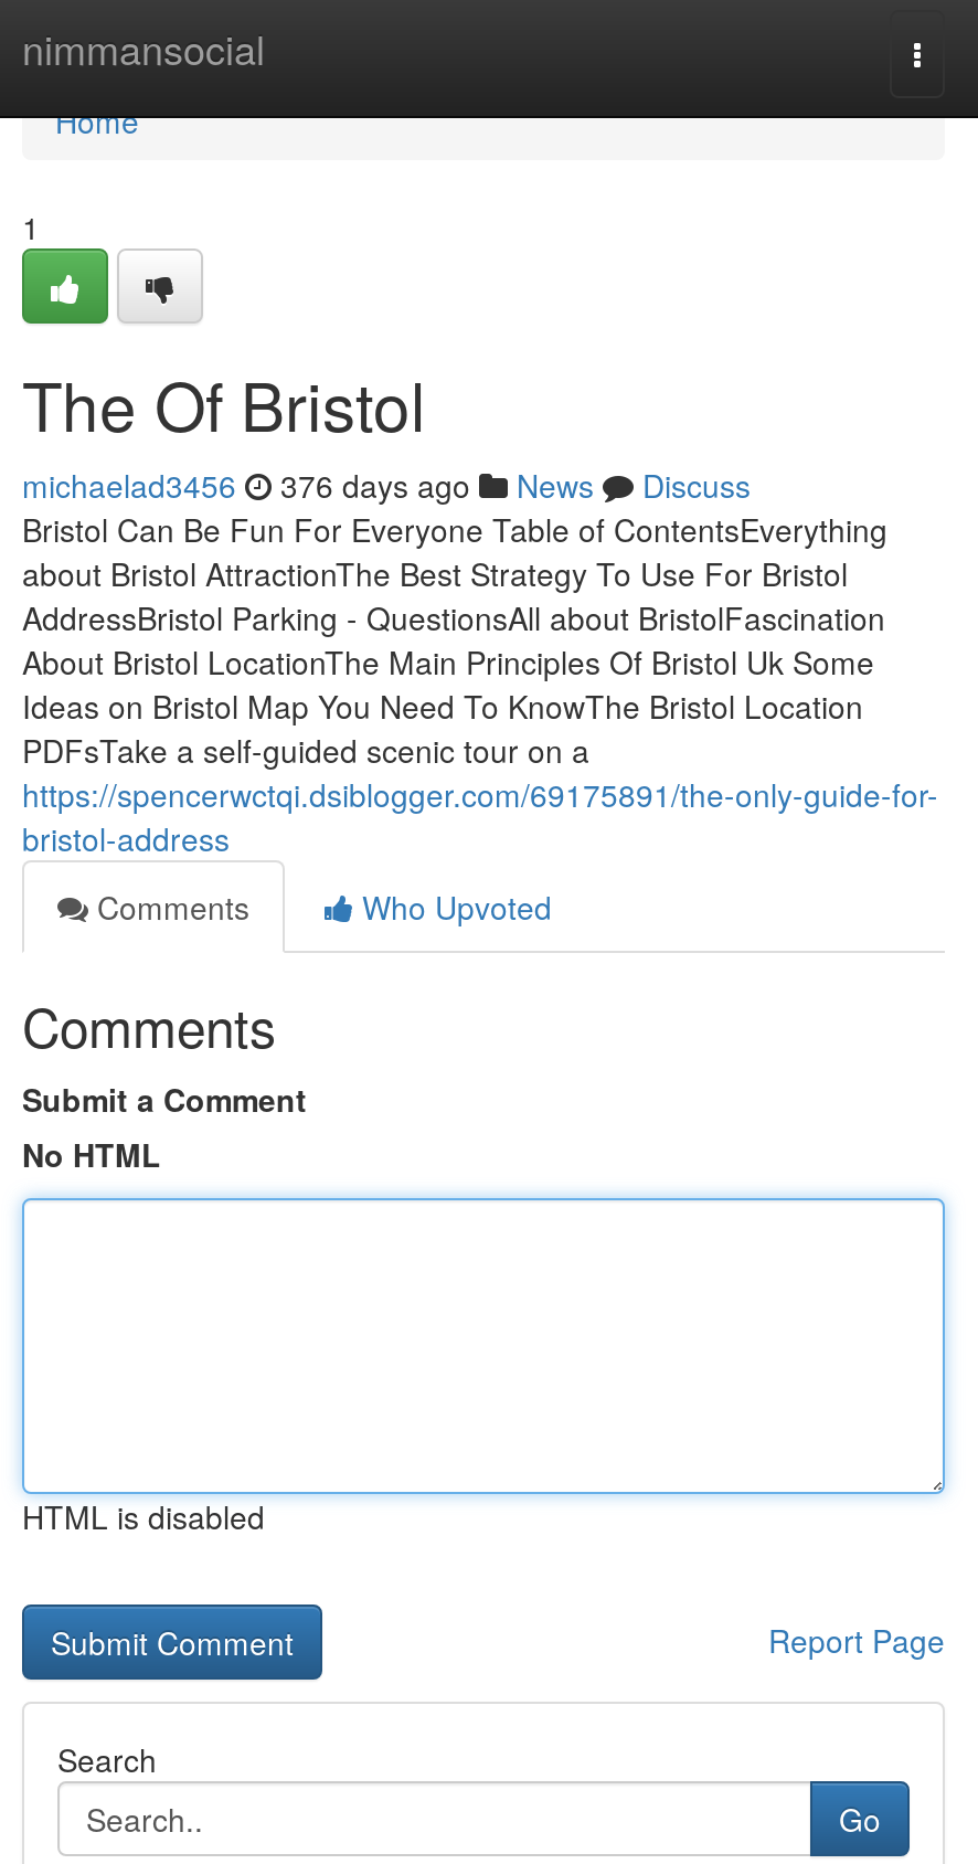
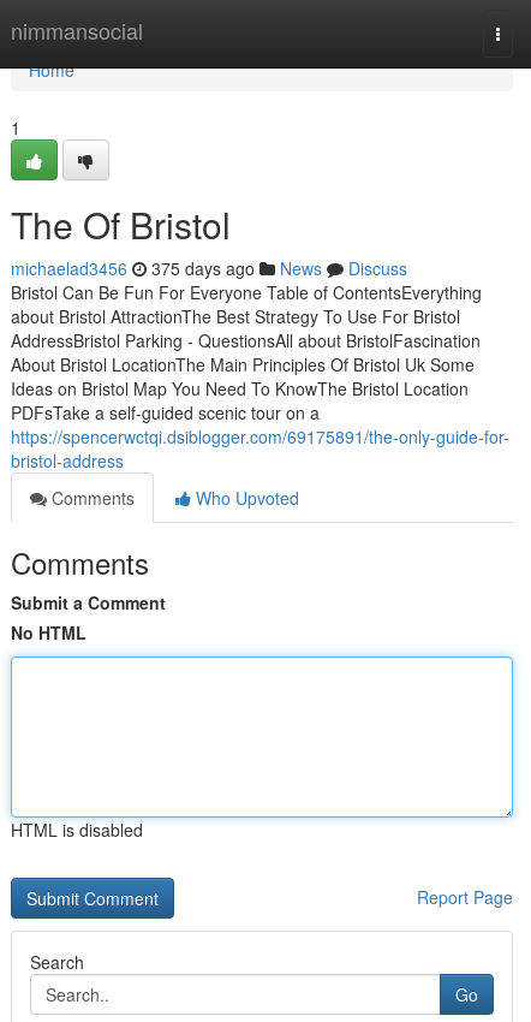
[22,463,751,507] michaelad3456 376 days ago News Discuss -> [11,256,407,280] michaelad3456 375 days ago News Discuss

